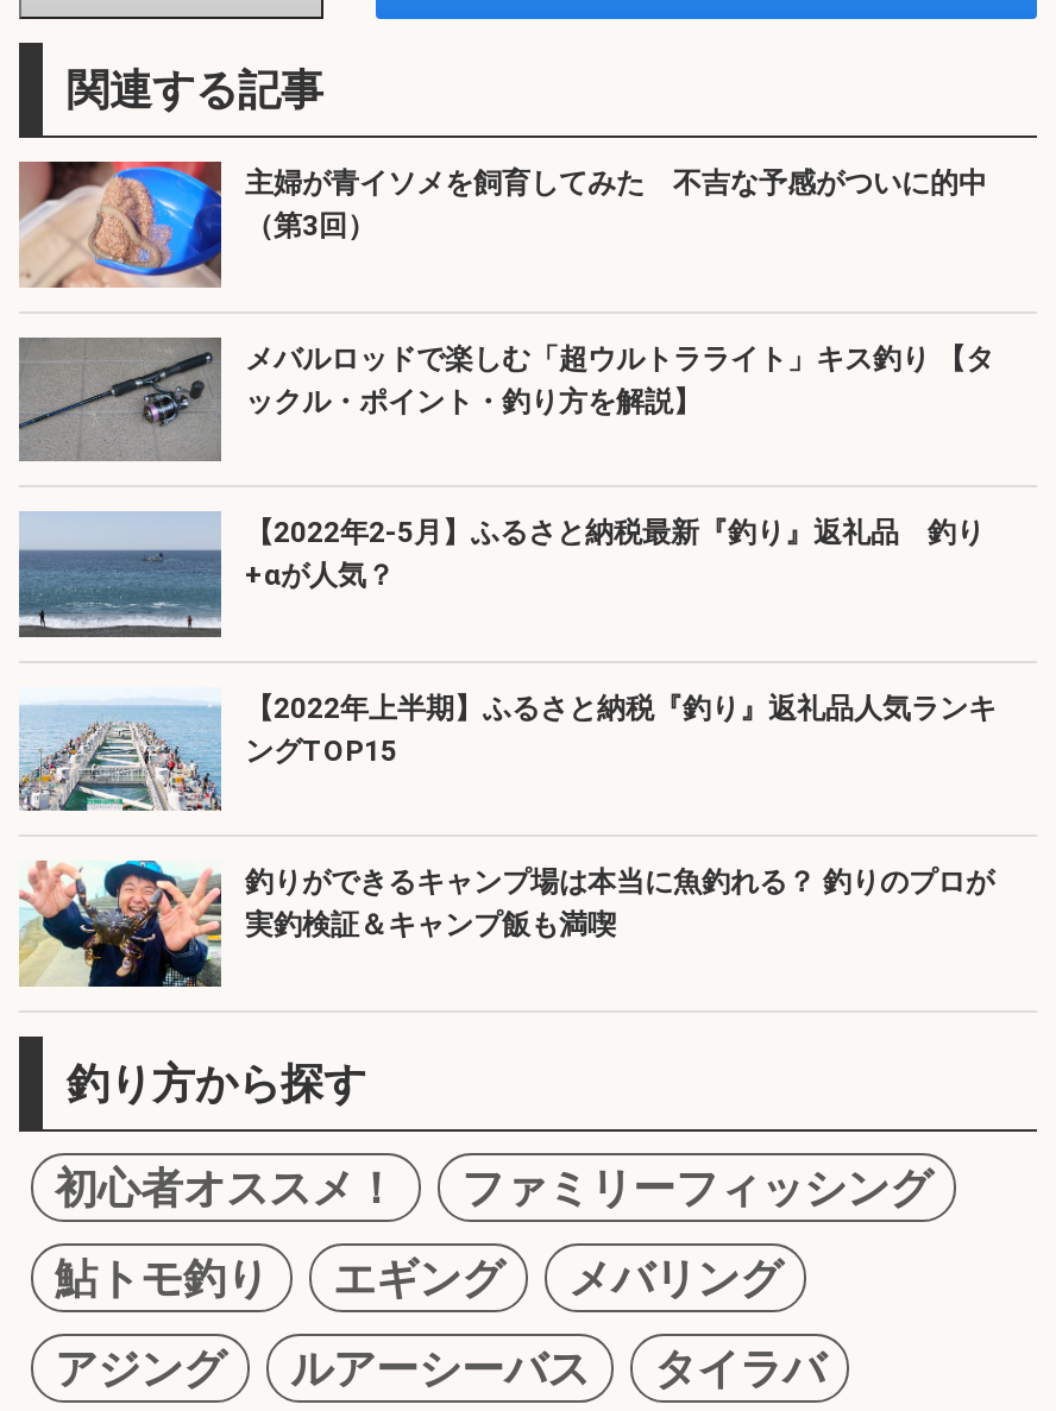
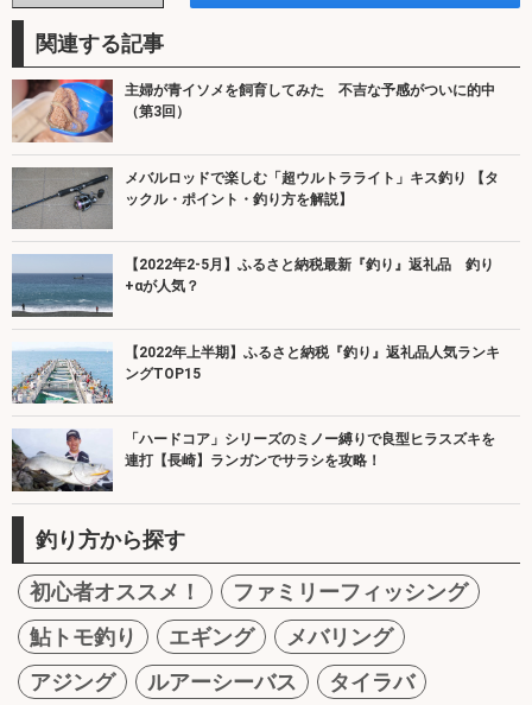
[17,858,994,989] [image] | 釣りができるキャンプ場は本当に魚釣れる？ 釣りのプロが | 実釣検証＆キャンプ飯も満喫 -> [11,428,495,493] [image] | 「ハードコア」シリーズのミノー縛りで良型ヒラスズキを | 連打【長崎】ランガンでサラシを攻略！

